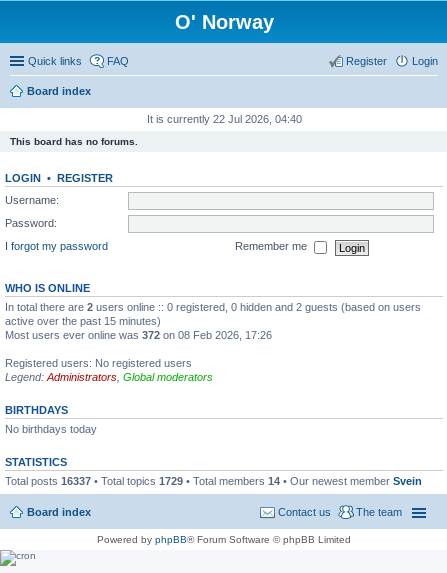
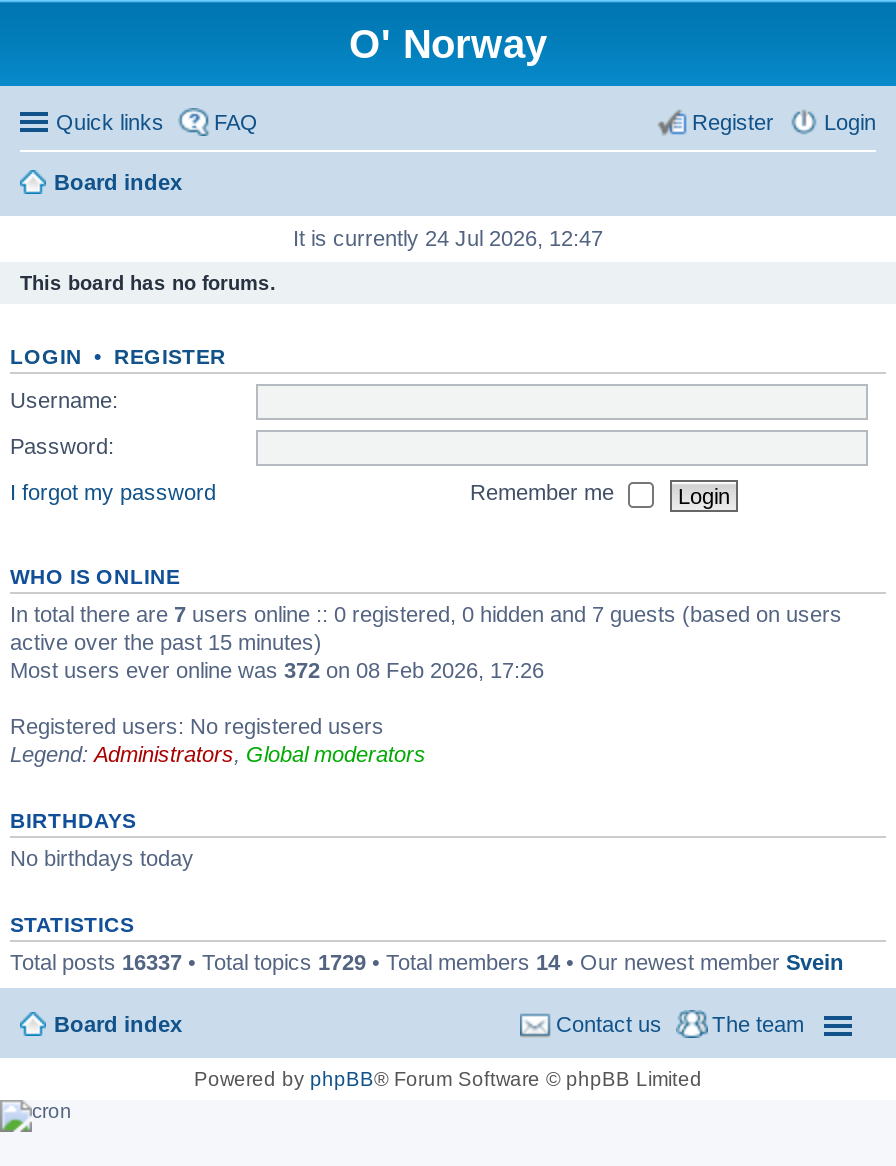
[146,113,301,125] It is currently 22 Jul 2026, 04:40 -> [293,226,603,250] It is currently 24 Jul 2026, 12:47
[5,301,421,313] In total there are 2 users online :: 0 registered, 0 hidden and 2 guests (based on users -> [10,602,842,626] In total there are 7 users online :: 0 registered, 0 hidden and 7 guests (based on users

